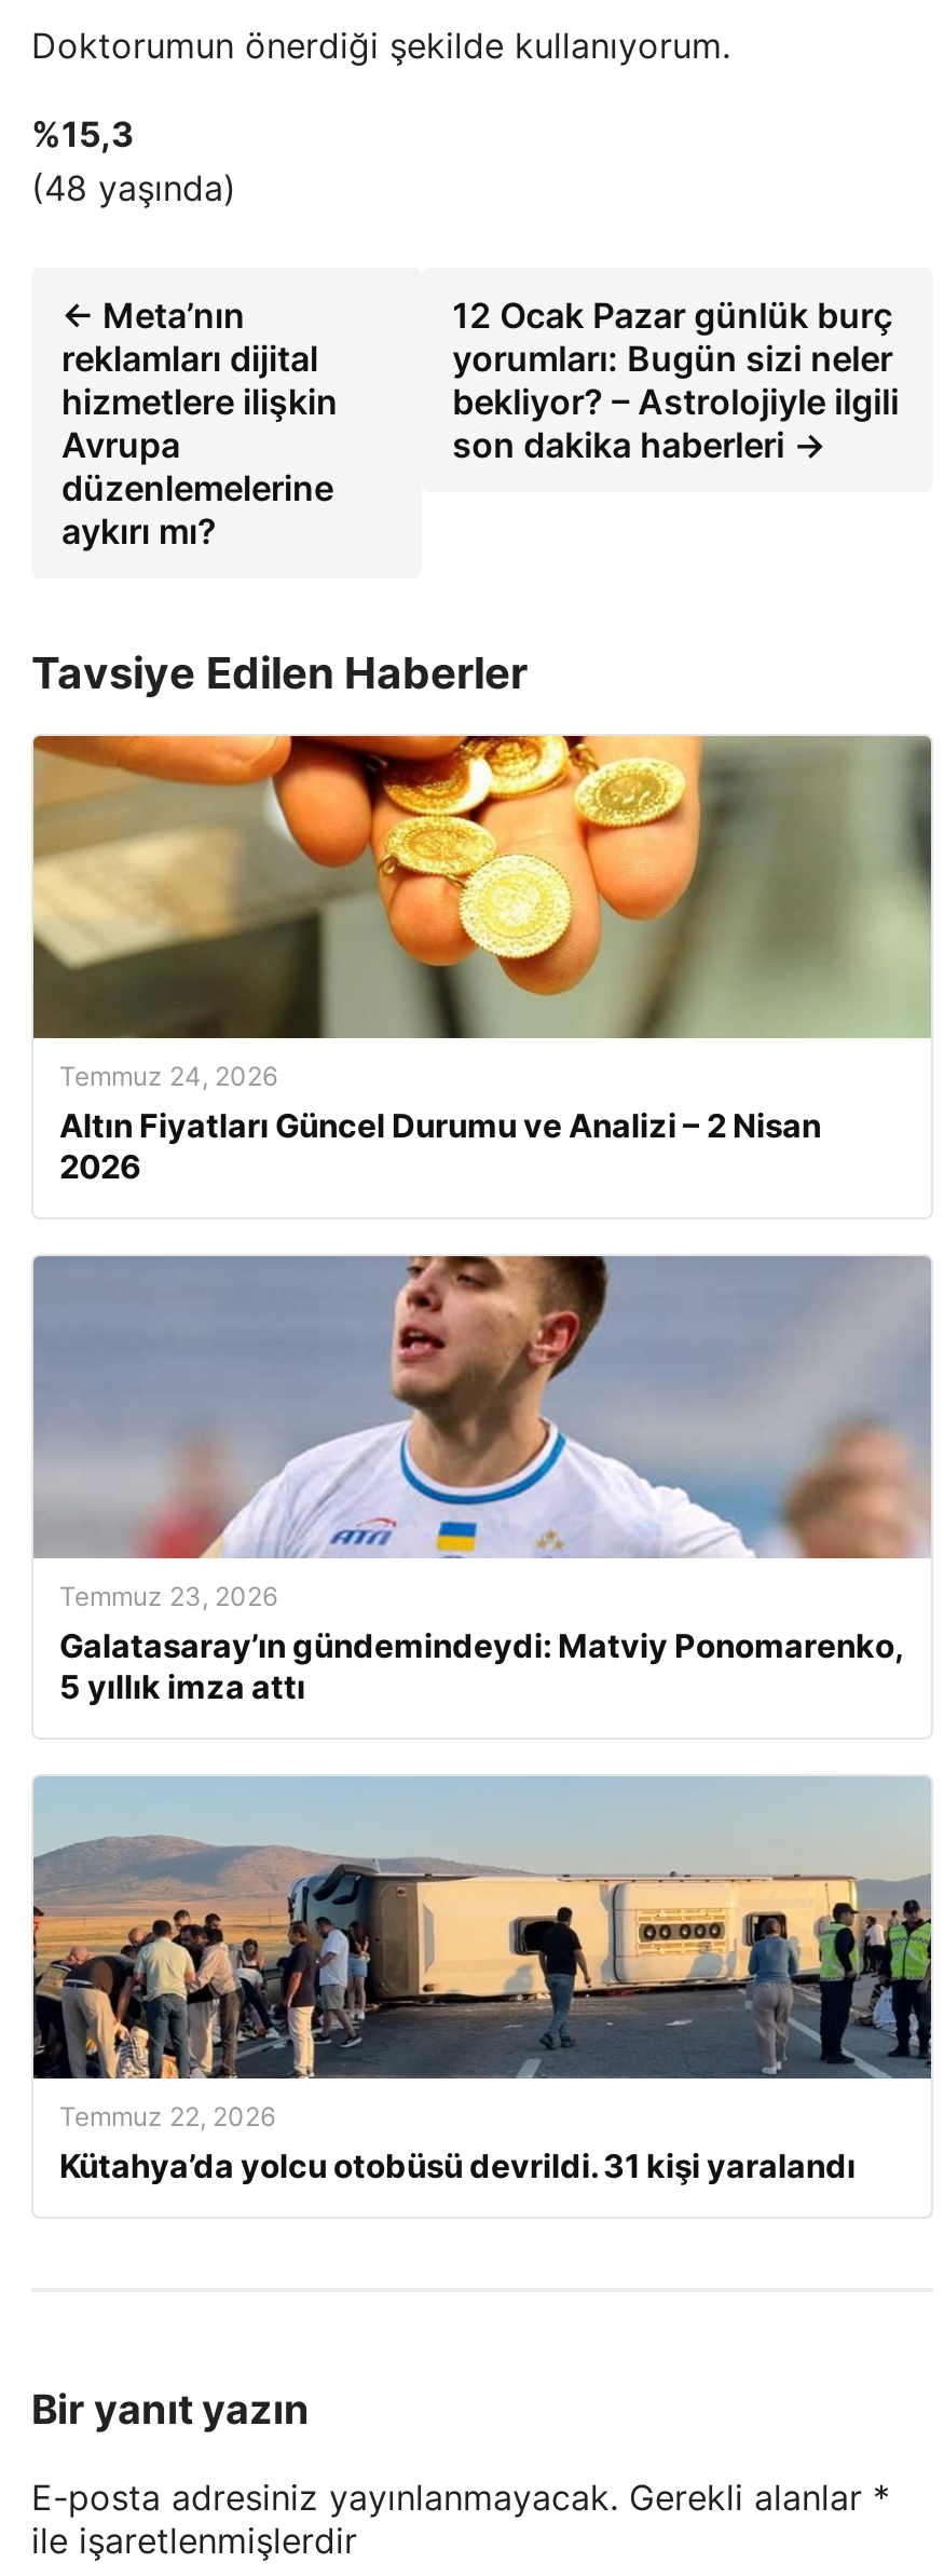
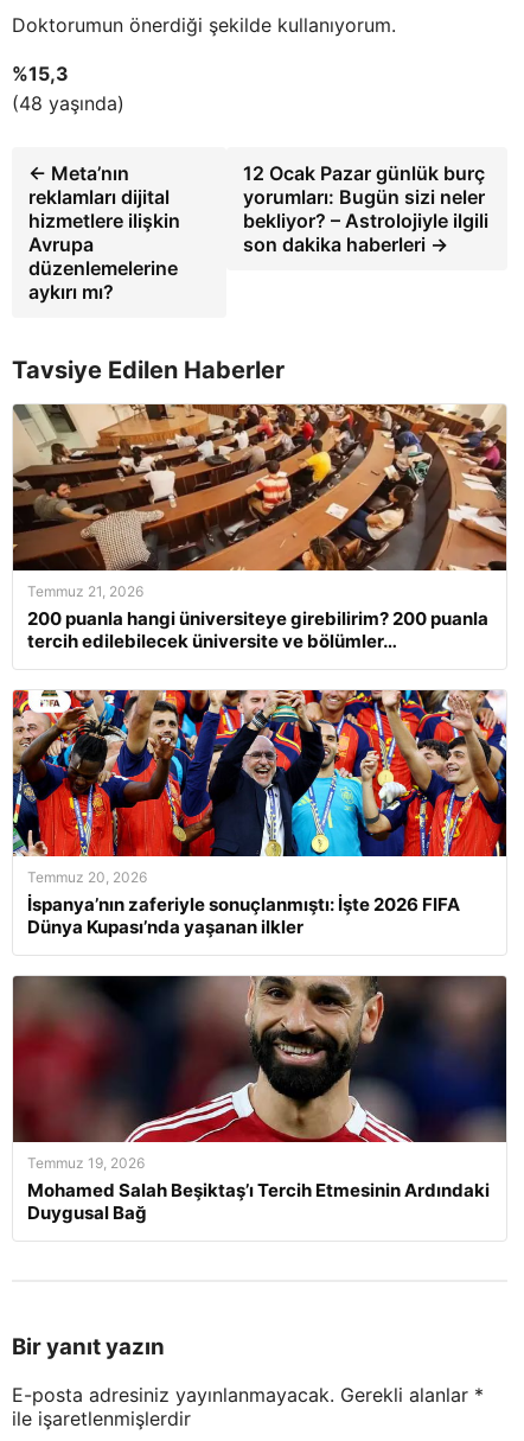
[31,734,931,1188] [image] | Temmuz 24, 2026 | Altın Fiyatları Güncel Durumu ve Analizi – 2 Nisan | 2026 -> [12,403,507,653] [image] | Temmuz 21, 2026 | 200 puanla hangi üniversiteye girebilirim? 200 puanla | tercih edilebilecek üniversite ve bölümler…
[33,1254,931,1708] [image] | Temmuz 23, 2026 | Galatasaray’ın gündemindeydi: Matviy Ponomarenko, | 5 yıllık imza attı -> [12,689,507,939] [image] | Temmuz 20, 2026 | İspanya’nın zaferiyle sonuçlanmıştı: İşte 2026 FIFA | Dünya Kupası’nda yaşanan ilkler
[31,1776,933,2187] [image] | Temmuz 22, 2026 | Kütahya’da yolcu otobüsü devrildi. 31 kişi yaralandı -> [12,975,507,1224] [image] | Temmuz 19, 2026 | Mohamed Salah Beşiktaş’ı Tercih Etmesinin Ardındaki | Duygusal Bağ

